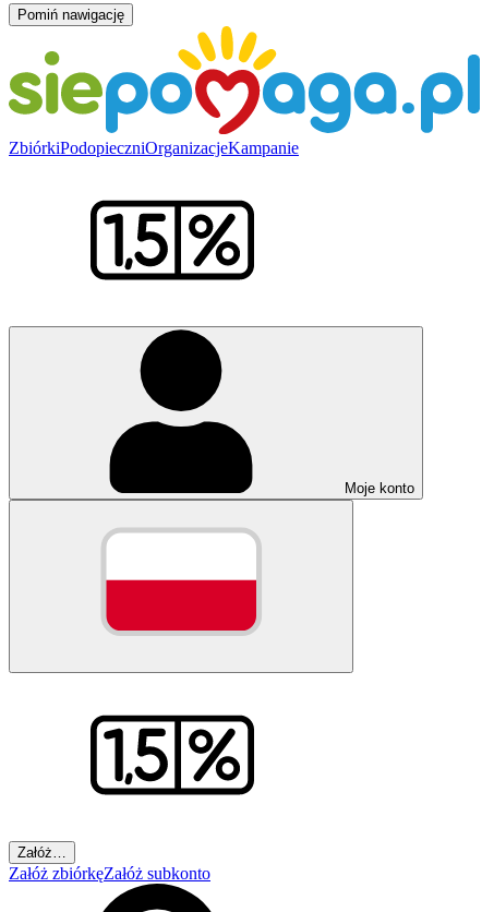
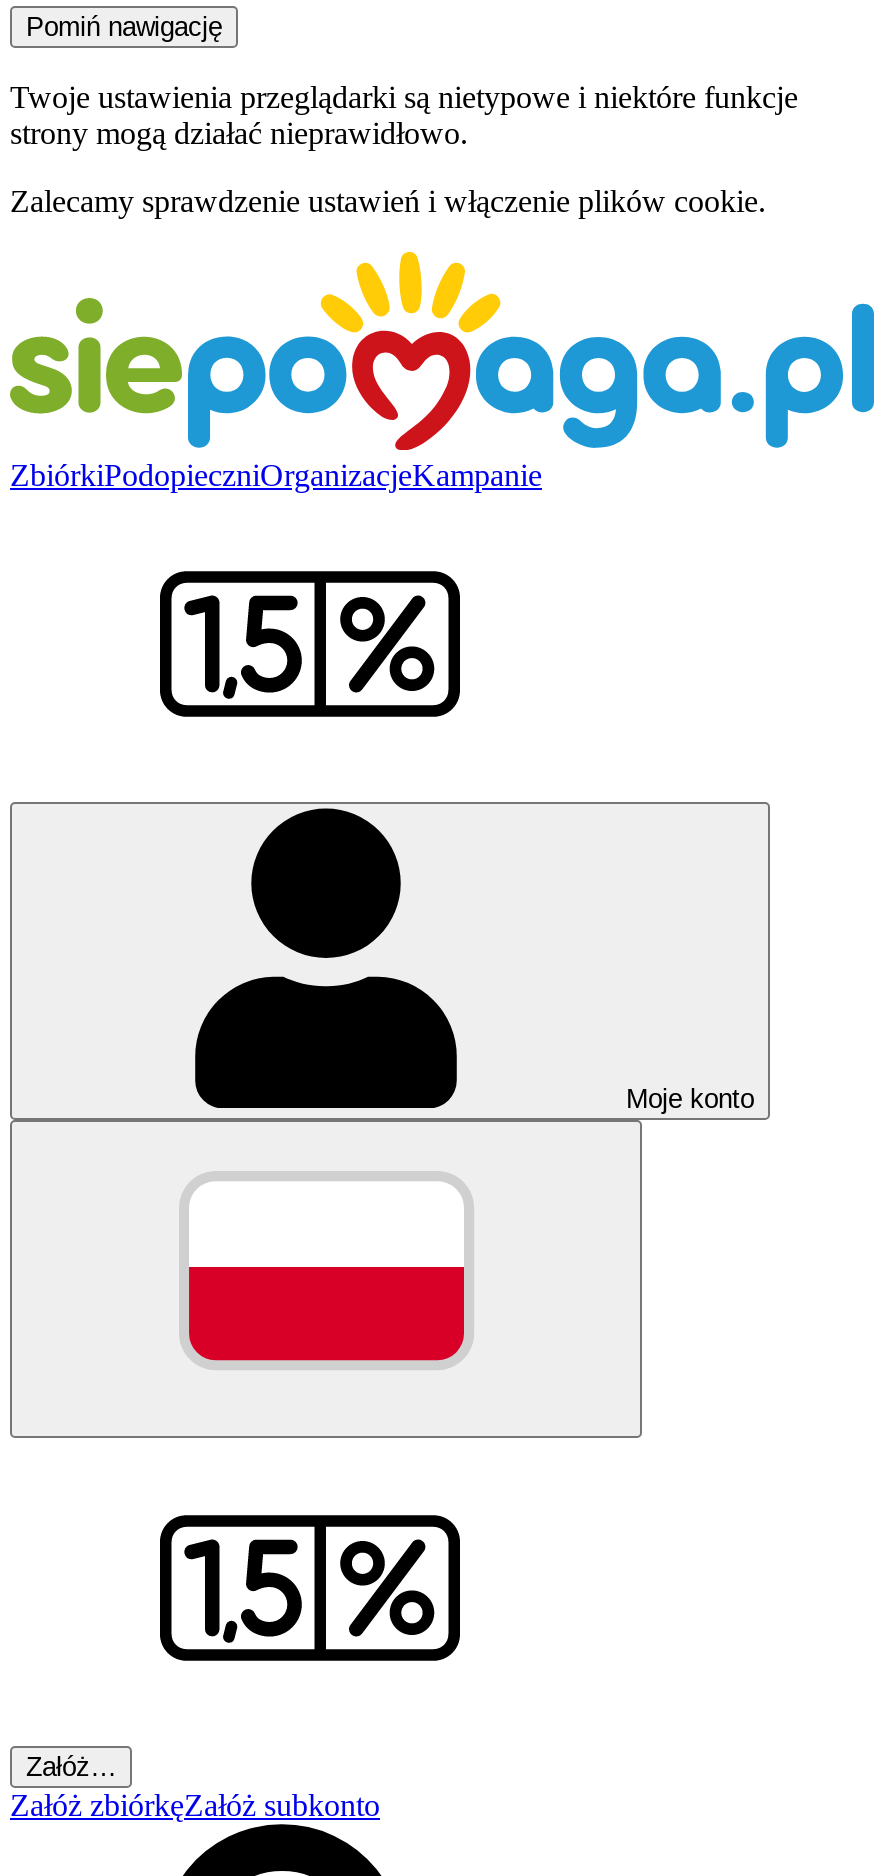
none -> [10,80,798,218] Twoje ustawienia przeglądarki są nietypowe i niektóre funkcje | strony mogą działać nieprawidłowo. | Zalecamy sprawdzenie ustawień i włączenie plików cookie.

